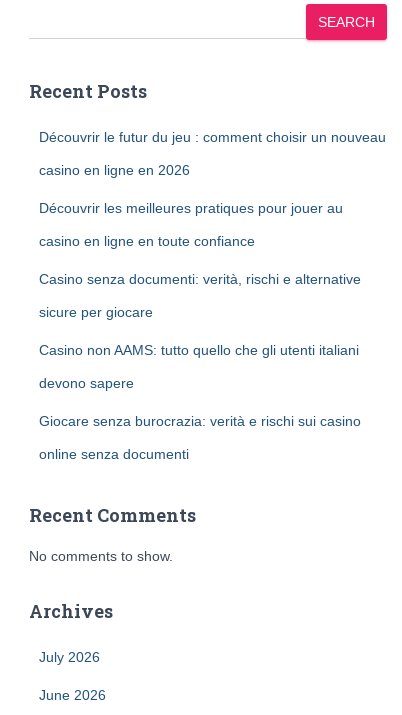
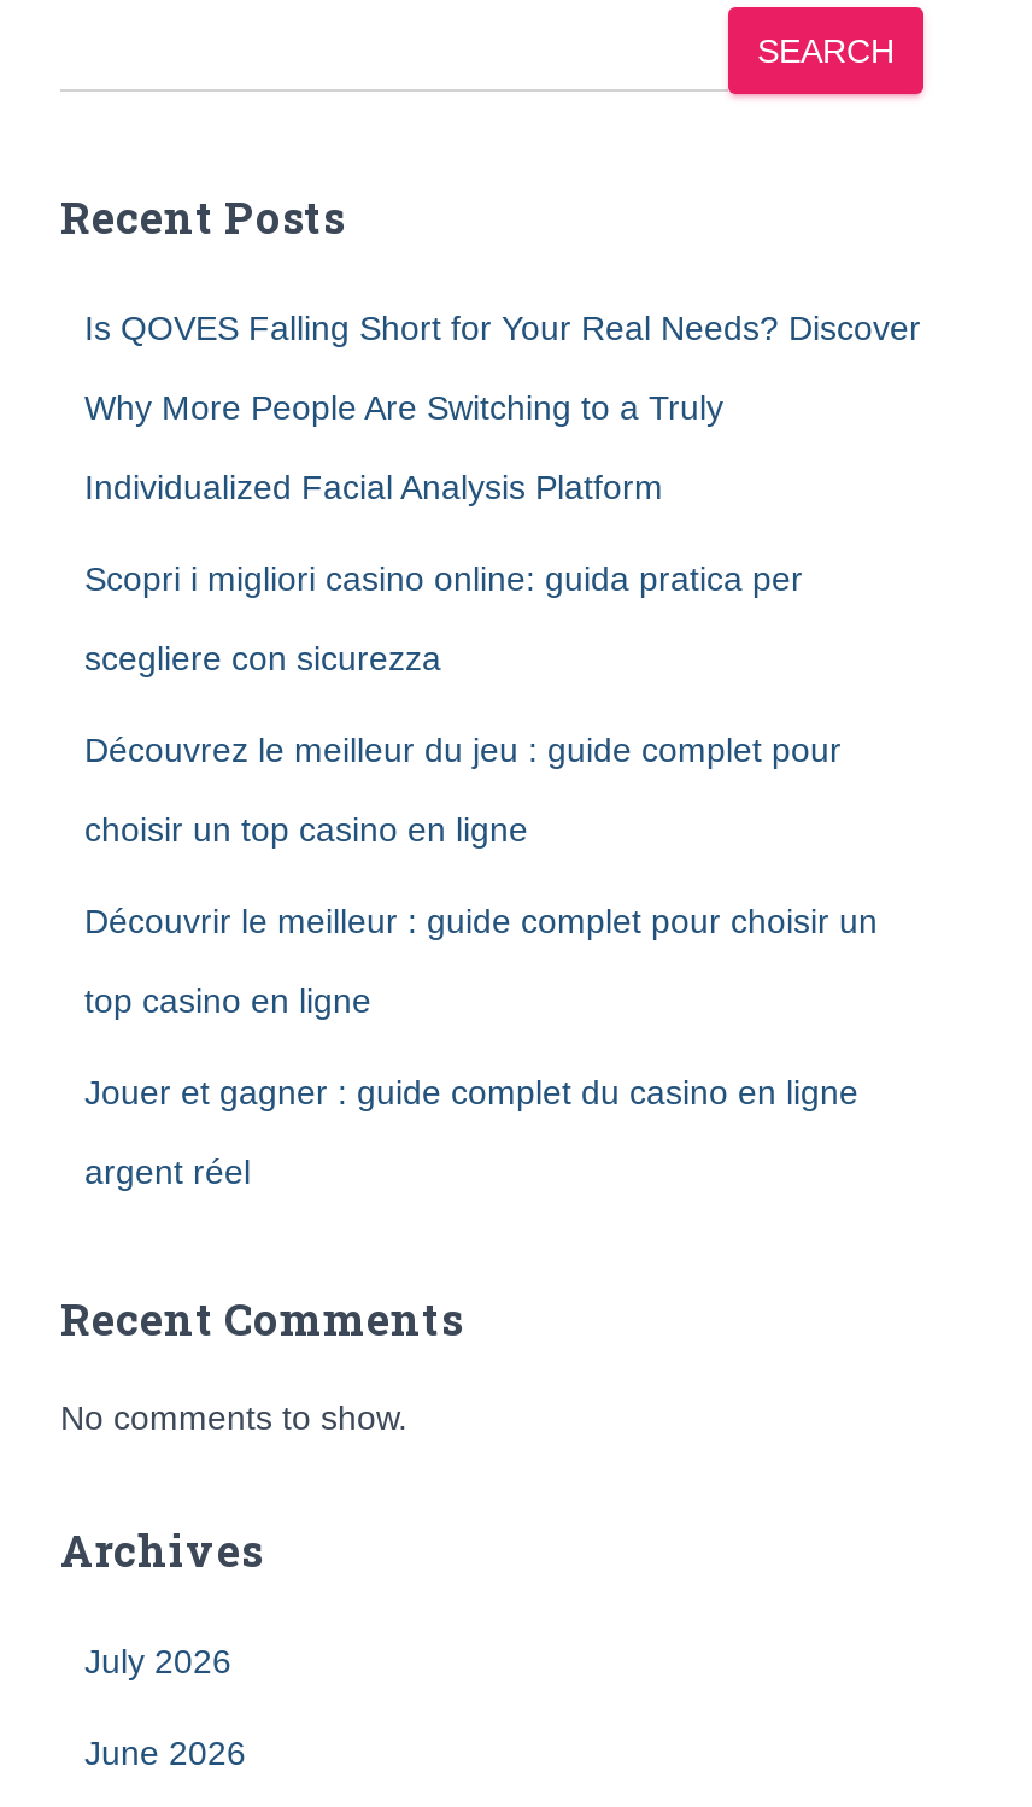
[39,129,386,462] Découvrir le futur du jeu : comment choisir un nouveau | casino en ligne en 2026 | Découvrir les meilleures pratiques pour jouer au | casino en ligne en toute confiance | Casino senza documenti: verità, rischi e alternative | sicure per giocare | Casino non AAMS: tutto quello che gli utenti italiani | devono sapere | Giocare senza burocrazia: verità e rischi sui casino | online senza documenti -> [84,309,921,1191] Is QOVES Falling Short for Your Real Needs? Discover | Why More People Are Switching to a Truly | Individualized Facial Analysis Platform | Scopri i migliori casino online: guida pratica per | scegliere con sicurezza | Découvrez le meilleur du jeu : guide complet pour | choisir un top casino en ligne | Découvrir le meilleur : guide complet pour choisir un | top casino en ligne | Jouer et gagner : guide complet du casino en ligne | argent réel

